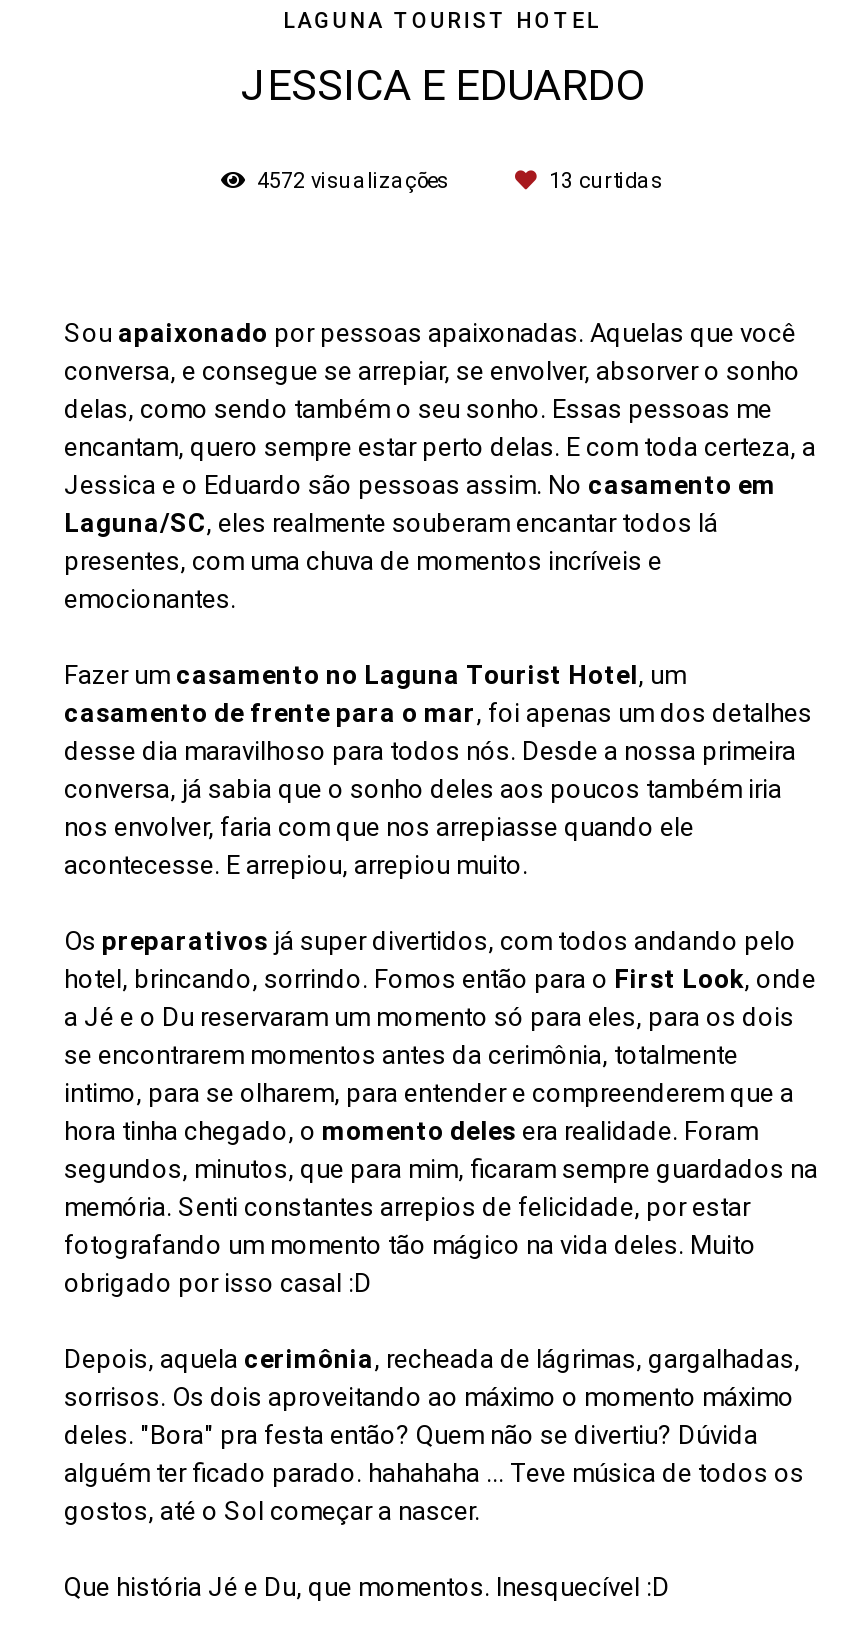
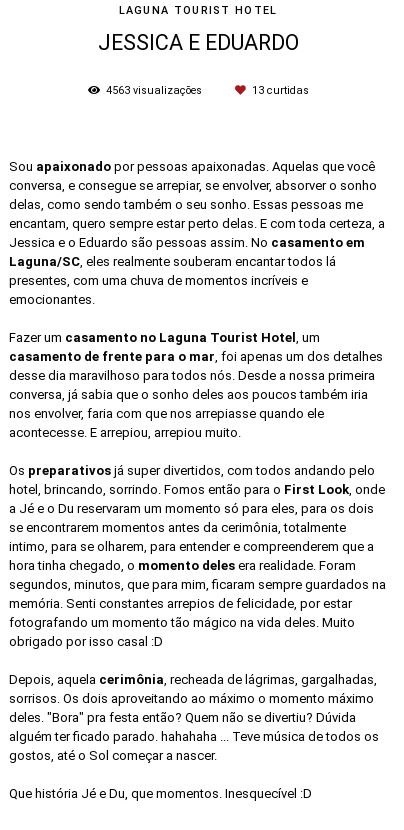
[257,168,455,194] 4572 visualizações -> [105,84,204,97] 4563 visualizações

